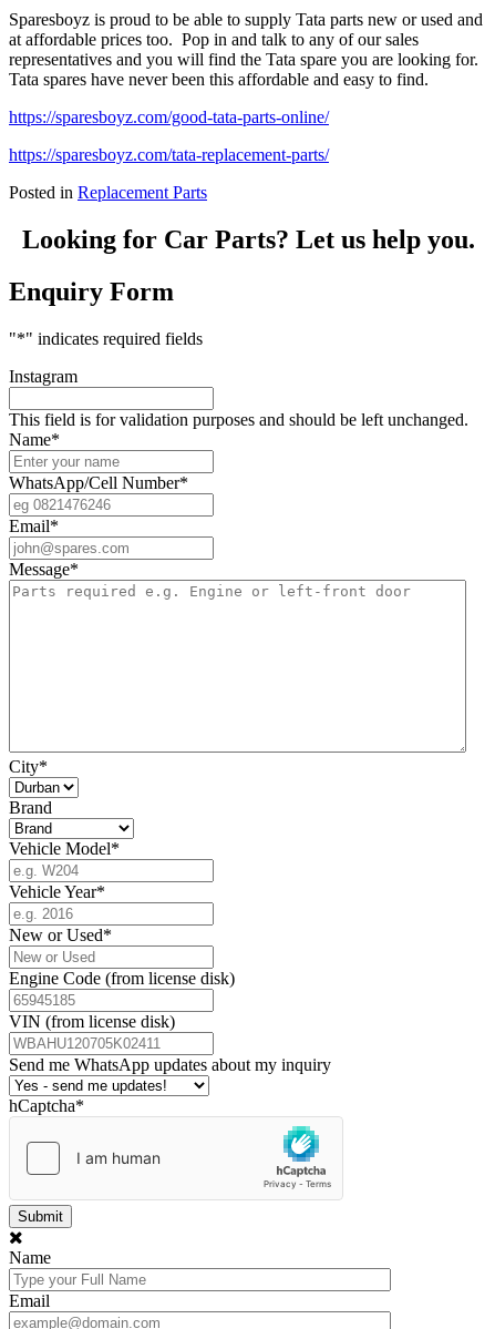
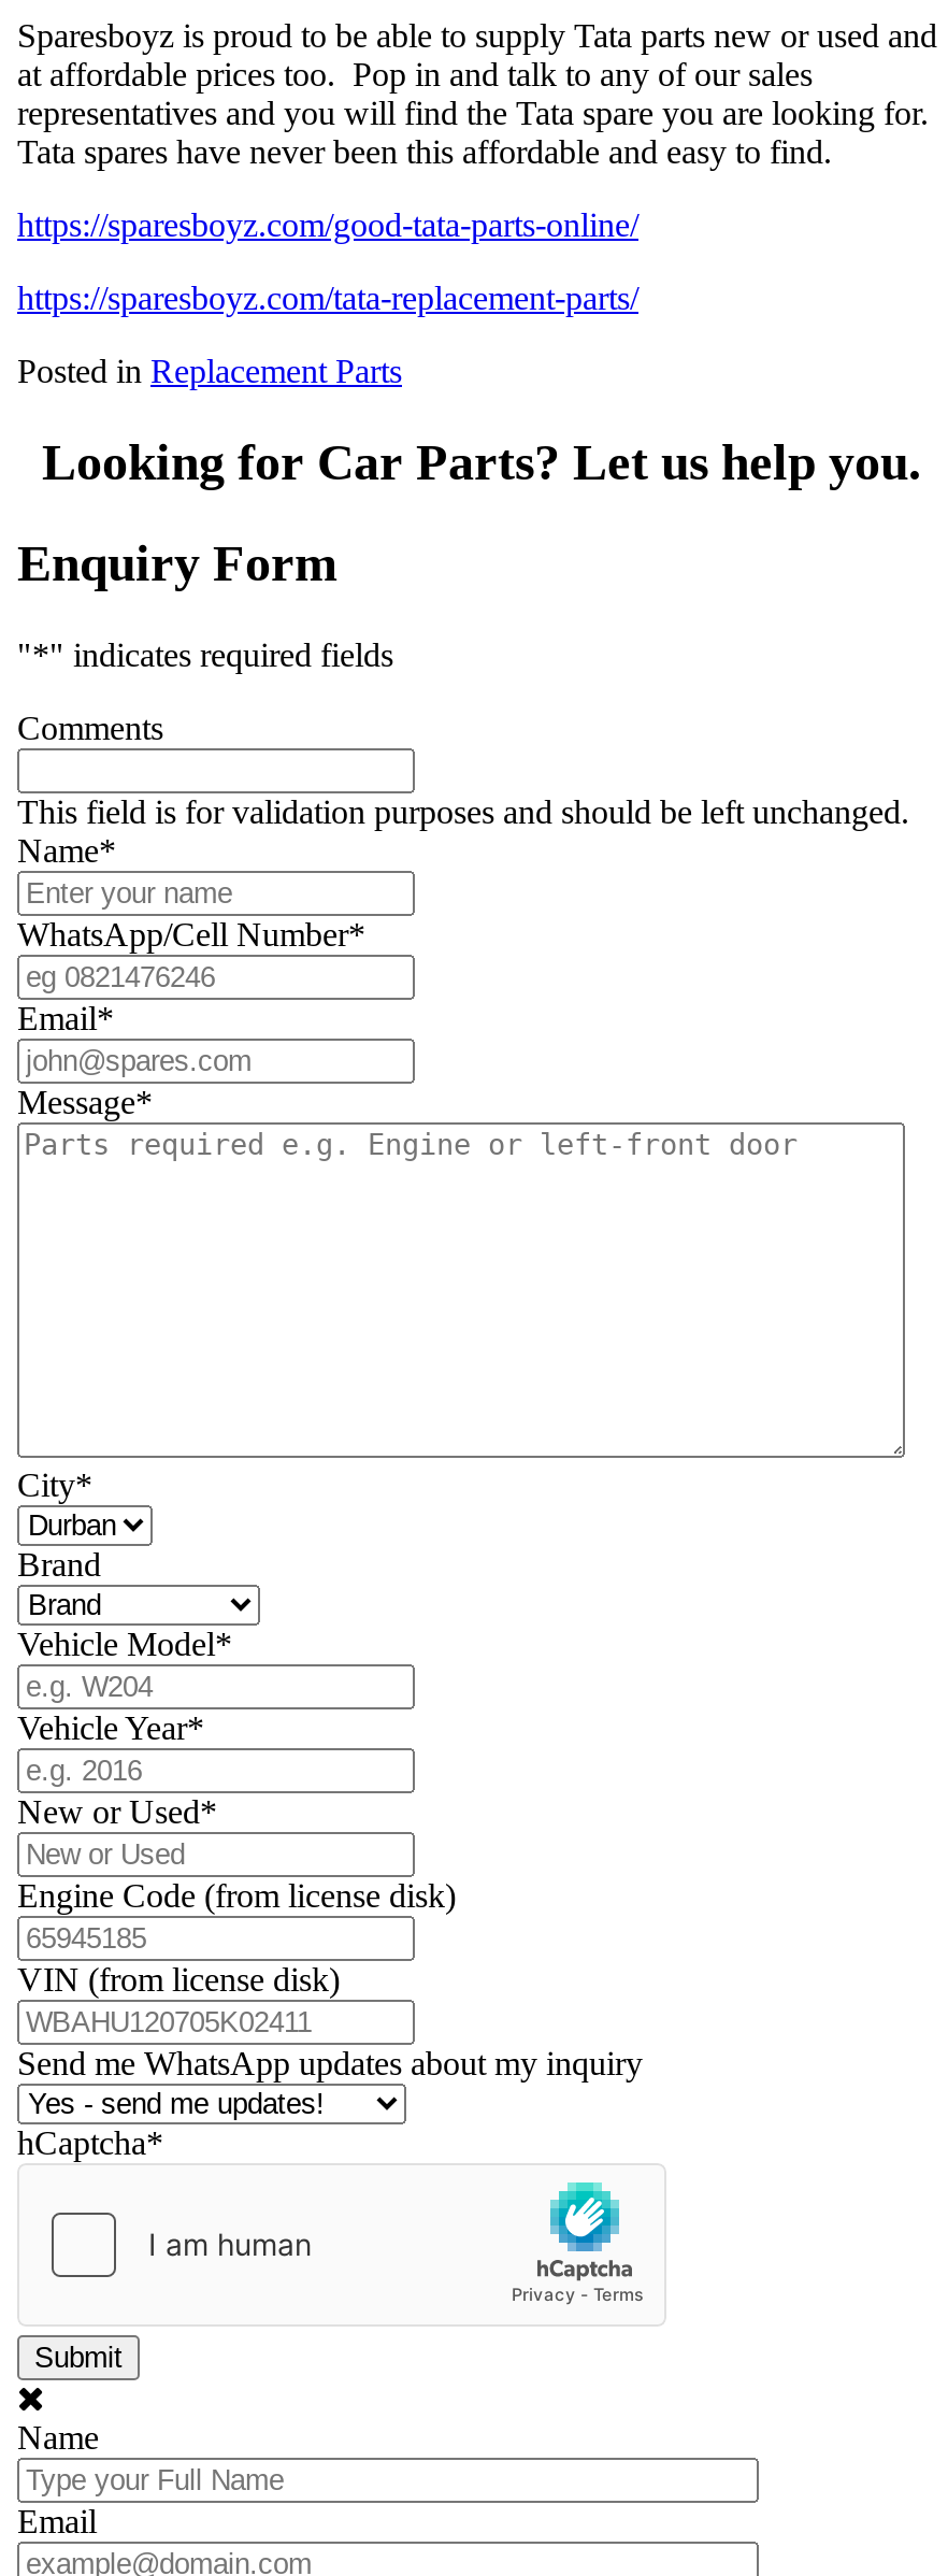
[9,367,78,386] Instagram -> [17,710,163,746] Comments

